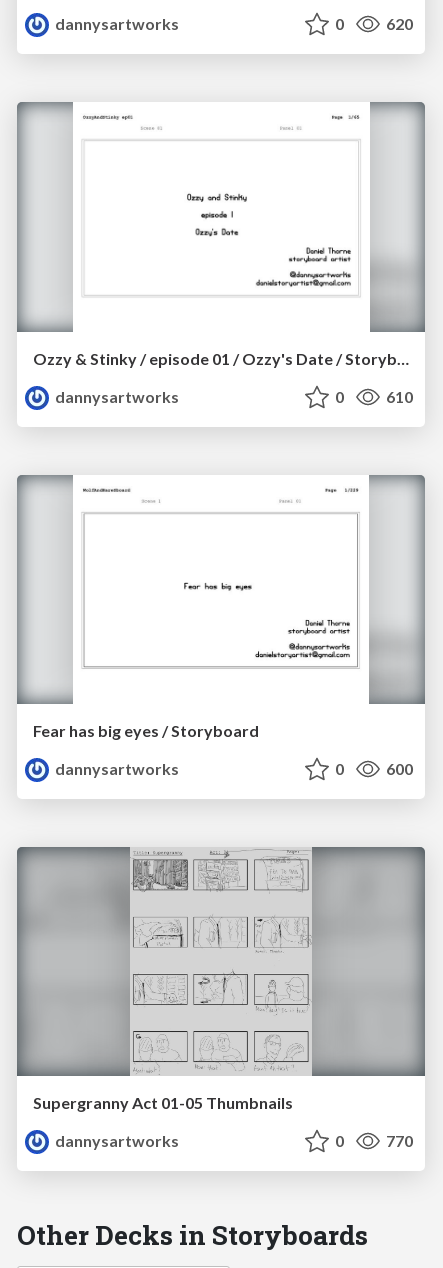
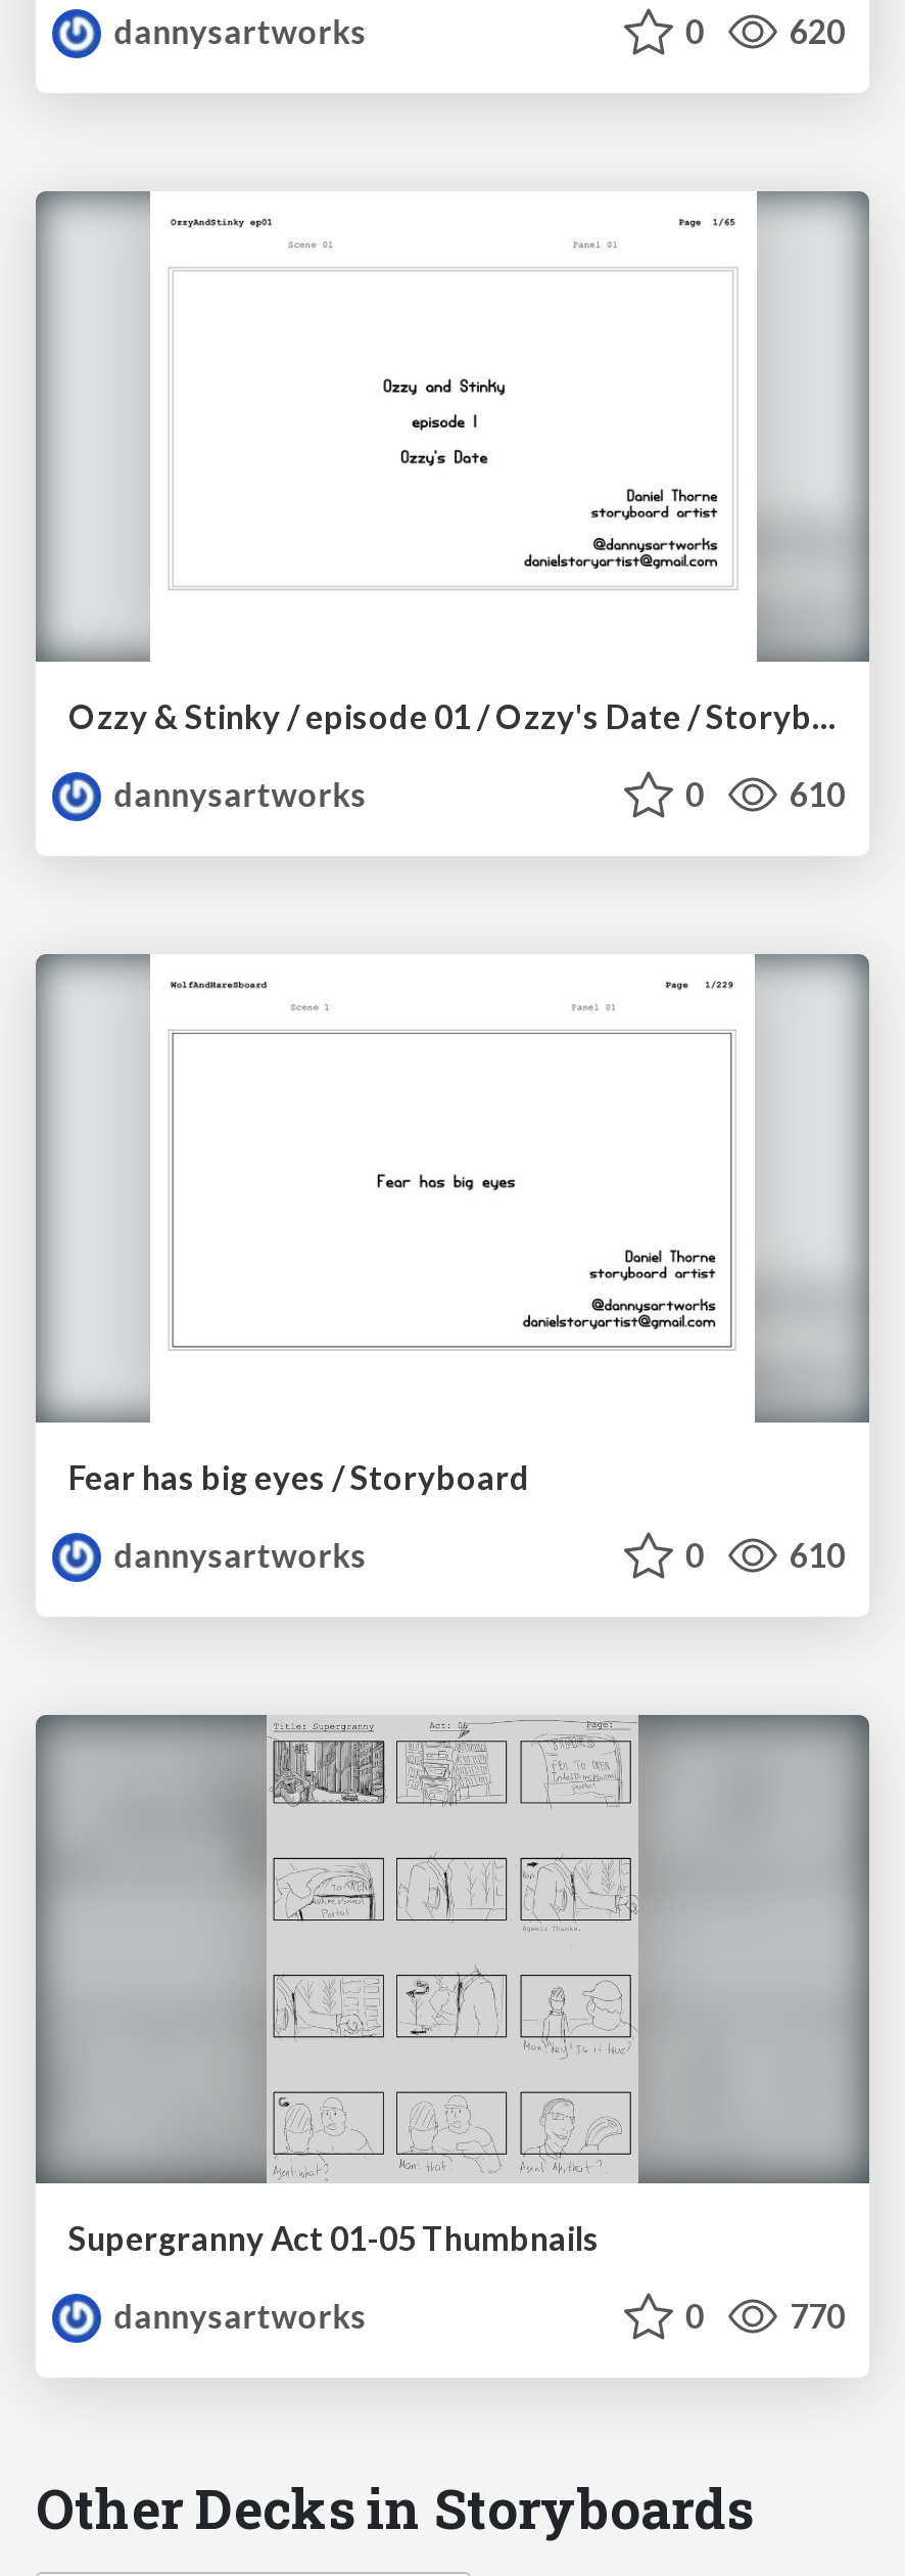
[383,759,413,778] 600 -> [783,1535,845,1574] 610

